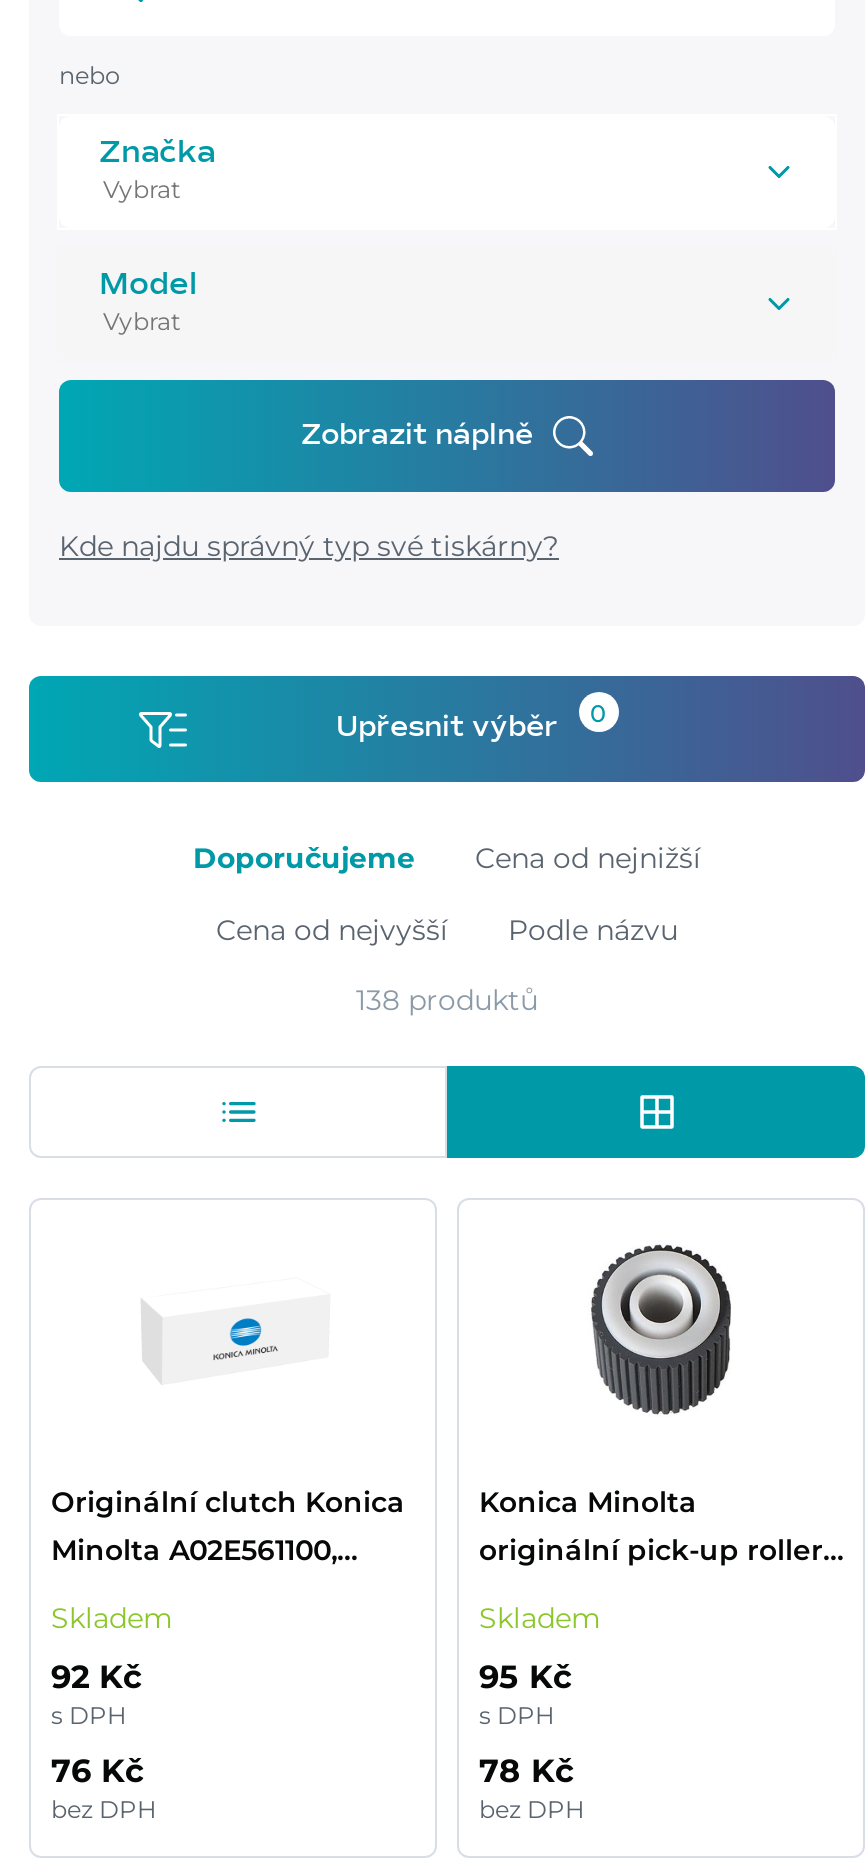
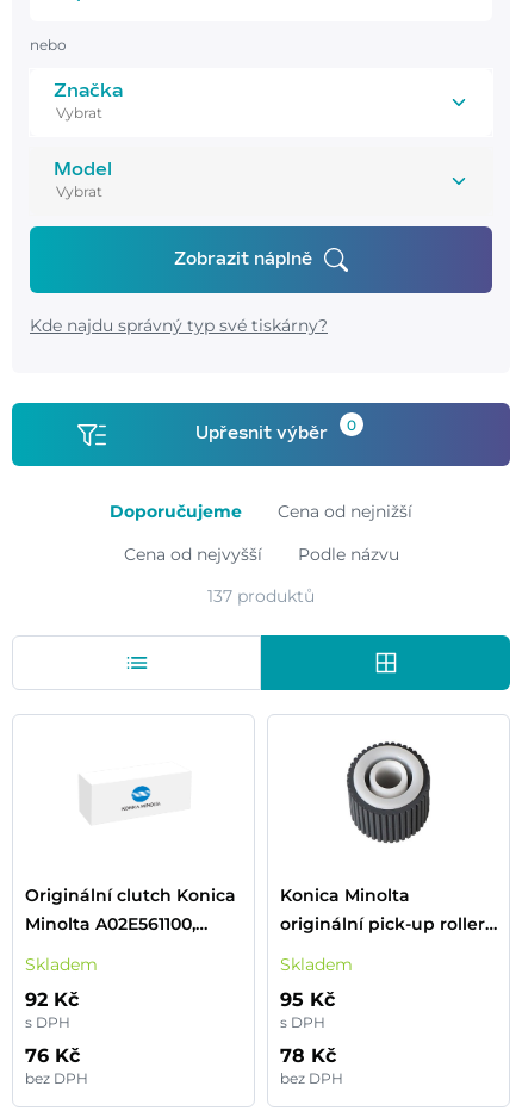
[356,982,538,1018] 138 produktů -> [207,585,315,607] 137 produktů

